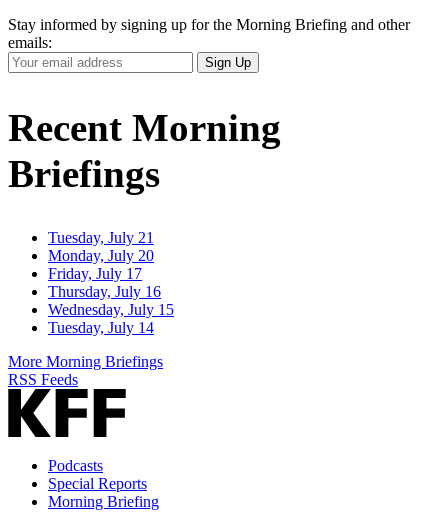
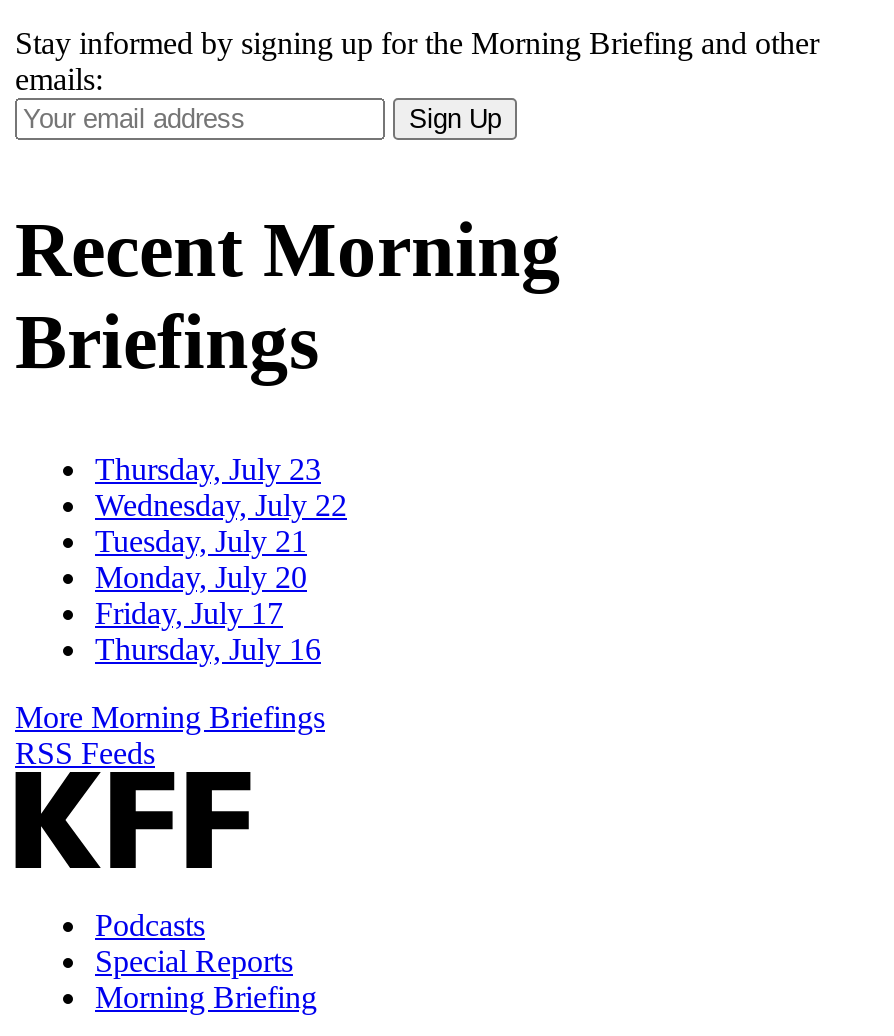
none -> [95,452,347,522] Thursday, July 23 | Wednesday, July 22
moved [48,229,161,300] -> [95,524,321,666]: Tuesday, July 21 | Monday, July 20 | Friday, July 17 | Thursday, July 16
[48,301,174,336] Wednesday, July 15 | Tuesday, July 14 -> none

